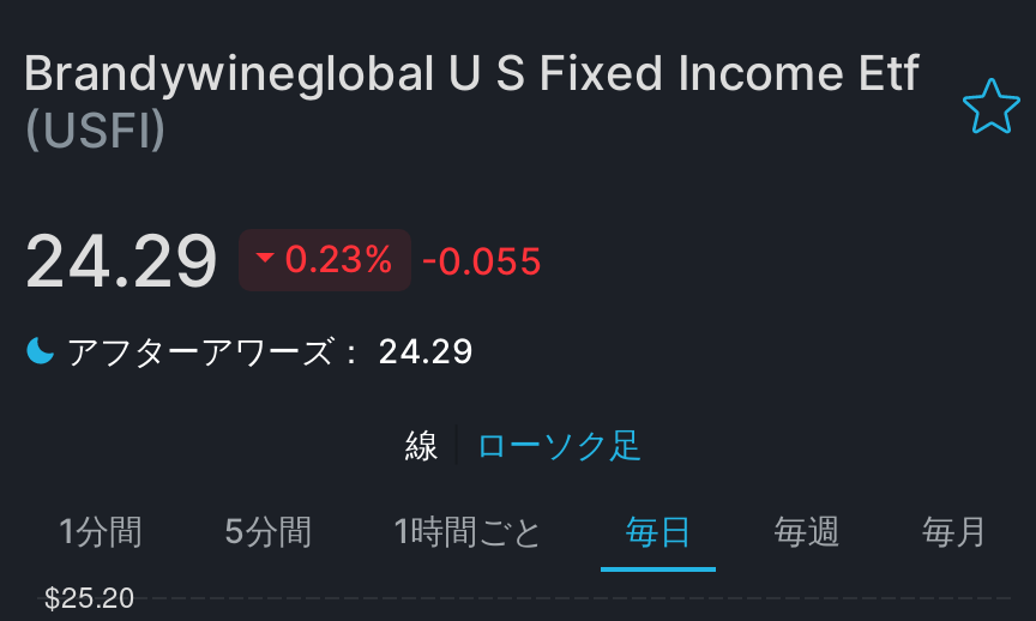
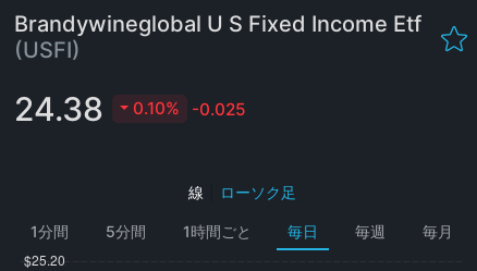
[23,216,543,369] 24.29 | 0.23% -0.055 | アフターアワーズ： 24.29 -> [14,89,246,128] 24.38 | 0.10% -0.025

